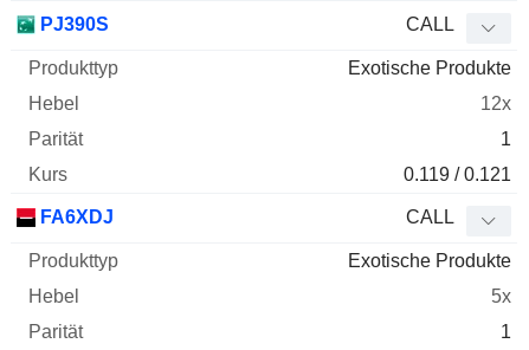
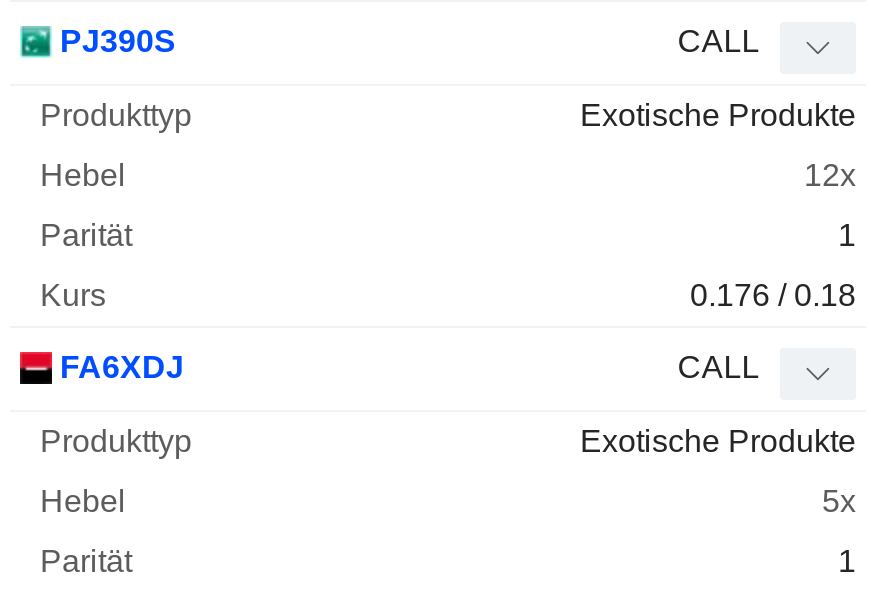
[404,165,511,185] 0.119 / 0.121 -> [690,278,856,312] 0.176 / 0.18

